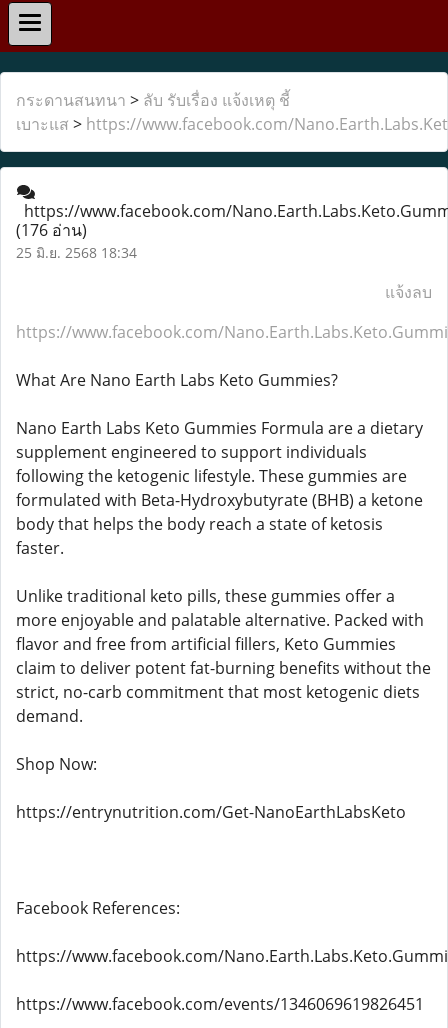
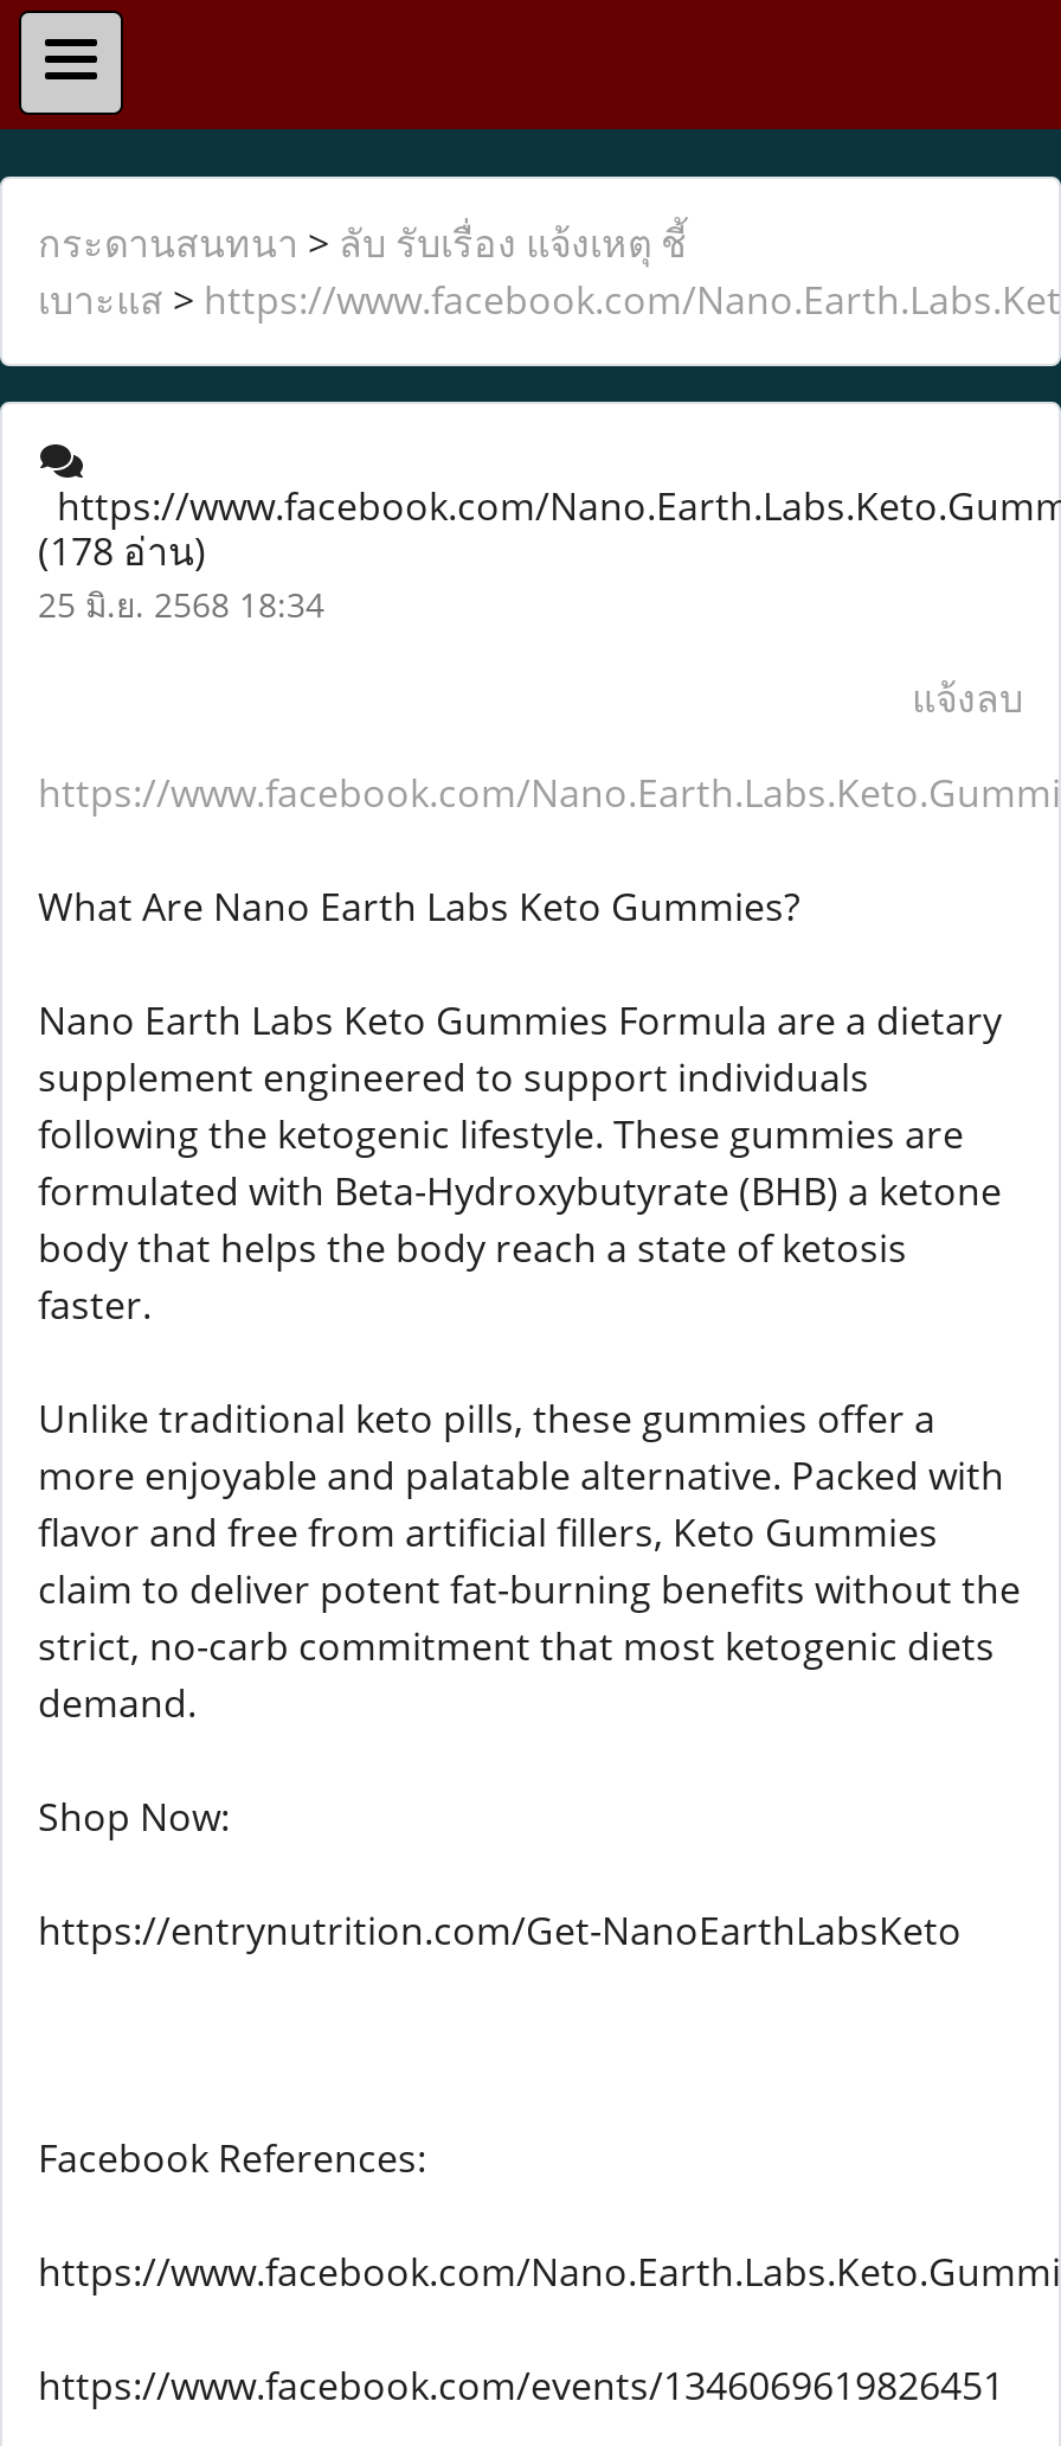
[16,219,87,241] (176 อ่าน) -> [38,525,206,577] (178 อ่าน)

